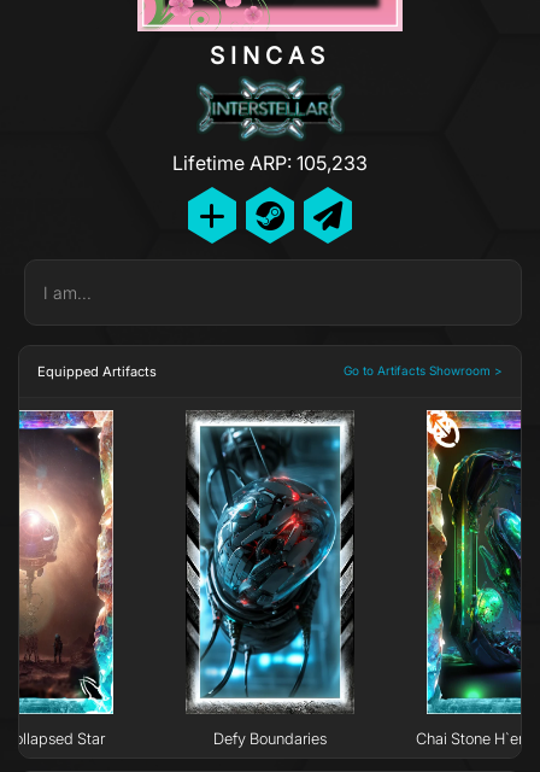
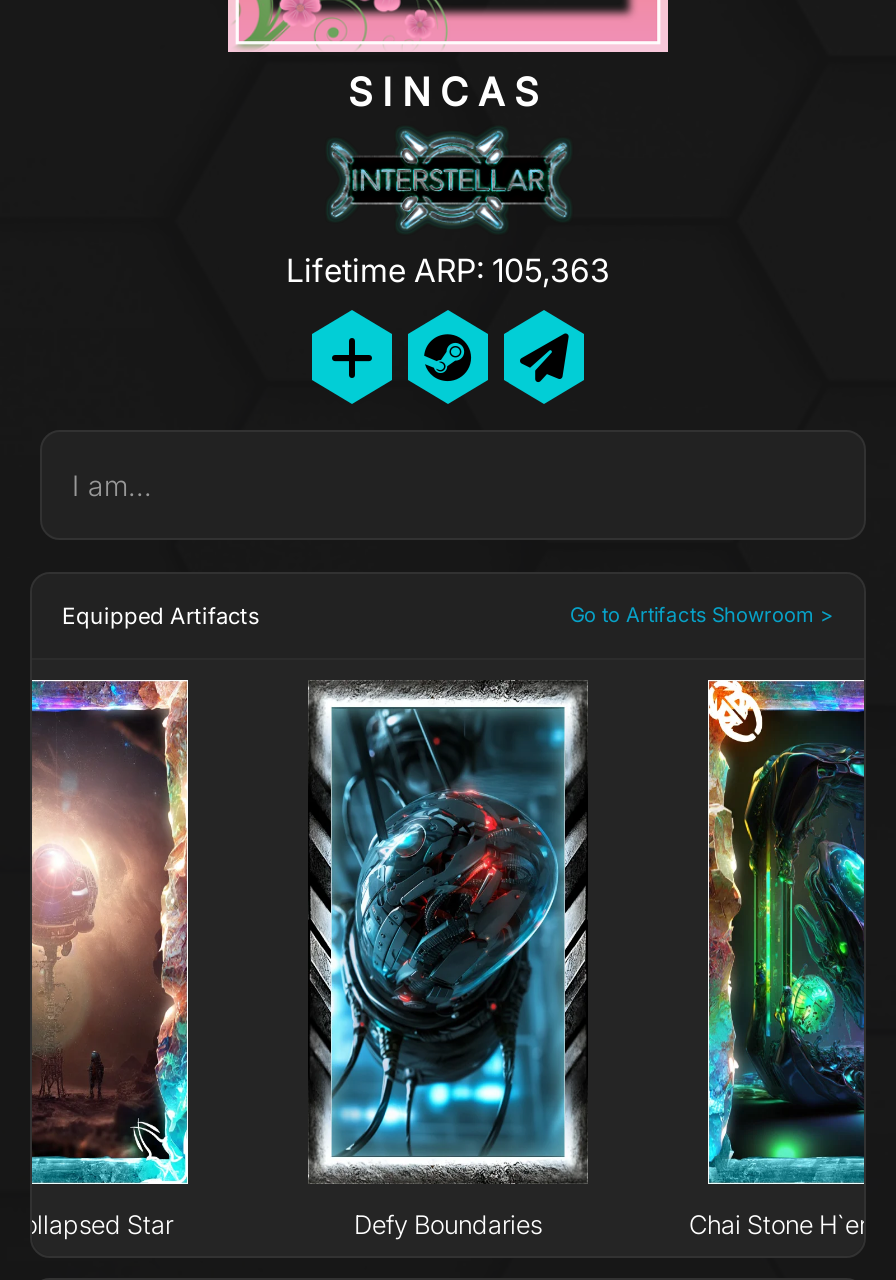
[172,151,368,176] Lifetime ARP: 105,233 -> [286,251,610,291] Lifetime ARP: 105,363

